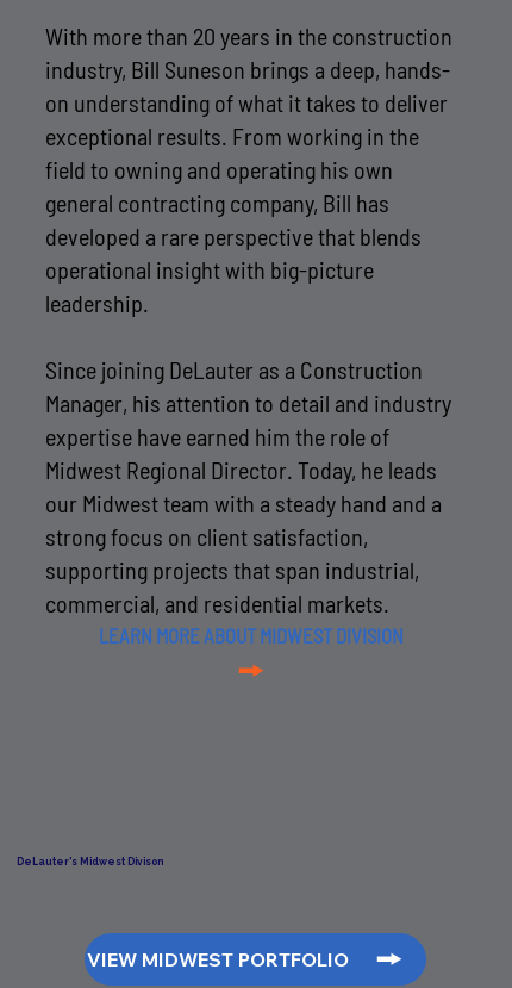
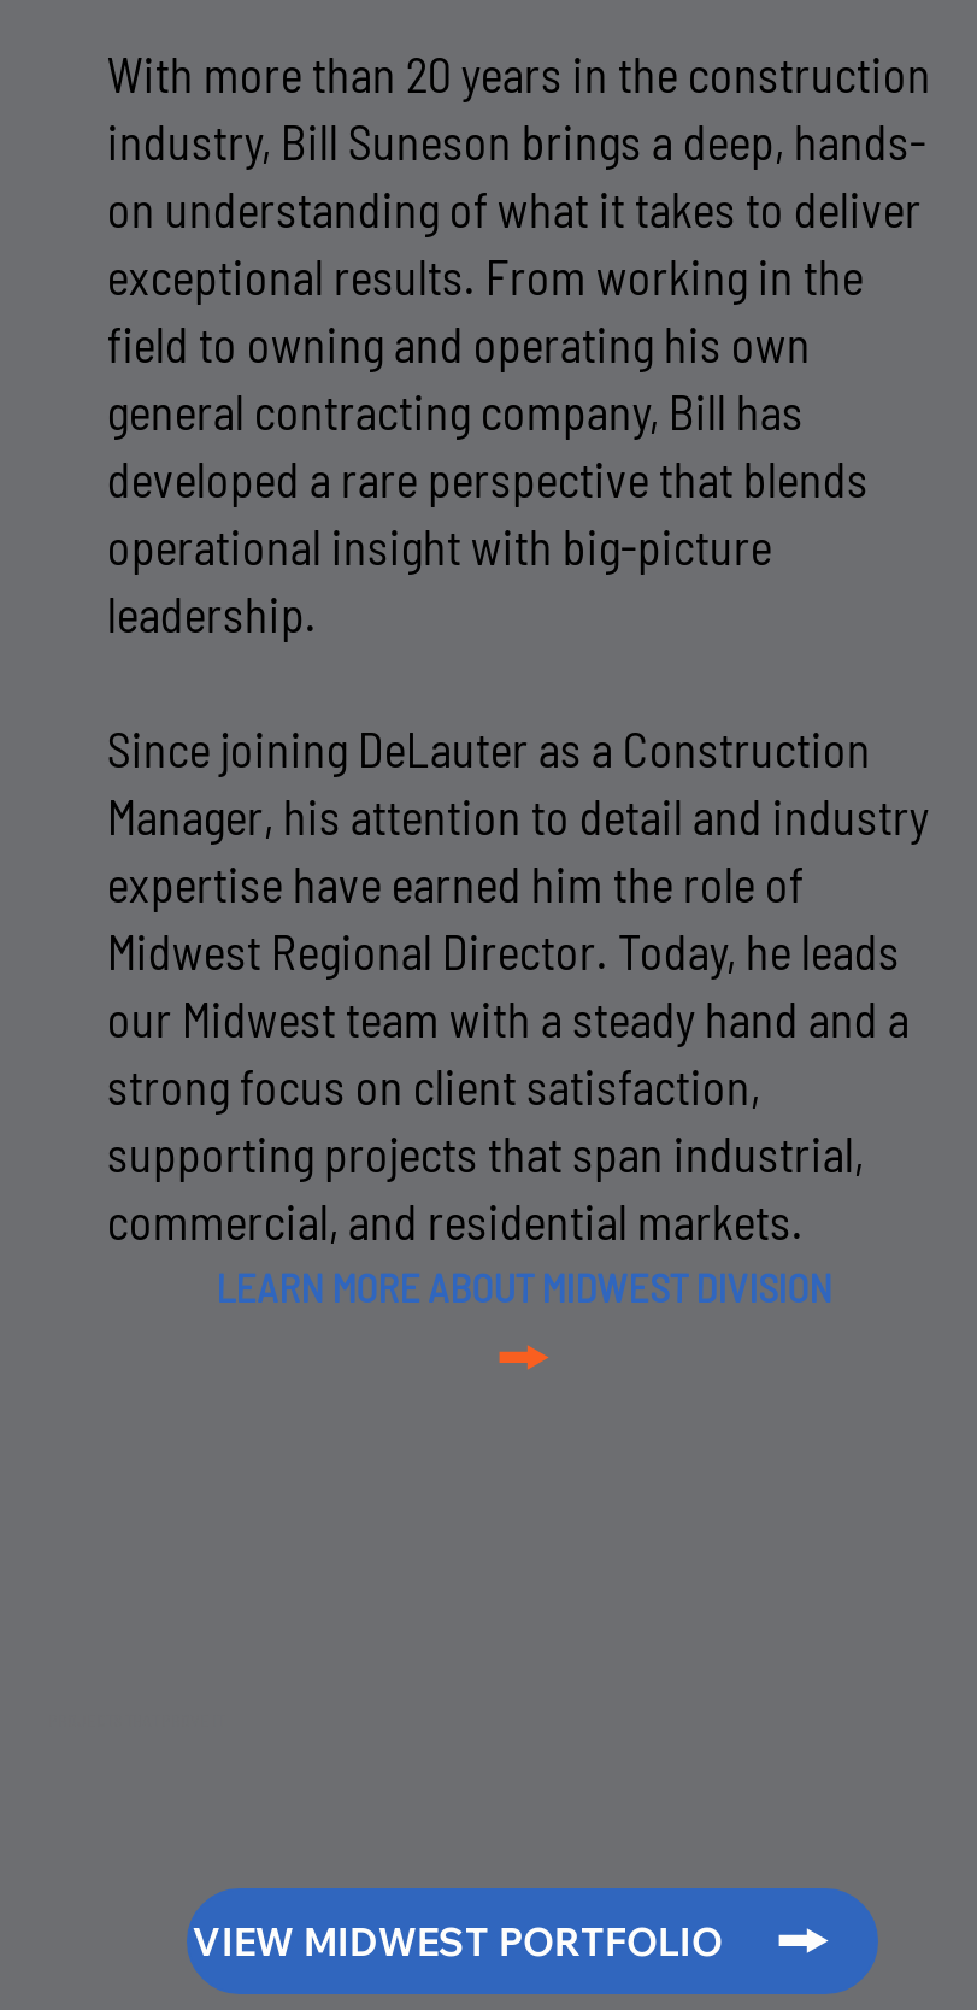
[16,855,163,867] DeLauter's Midwest Divison -> none

